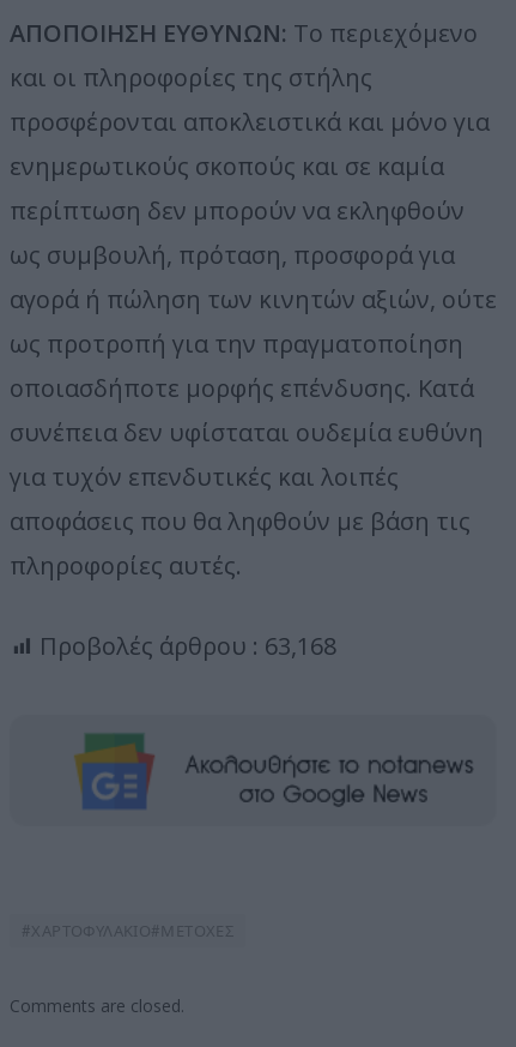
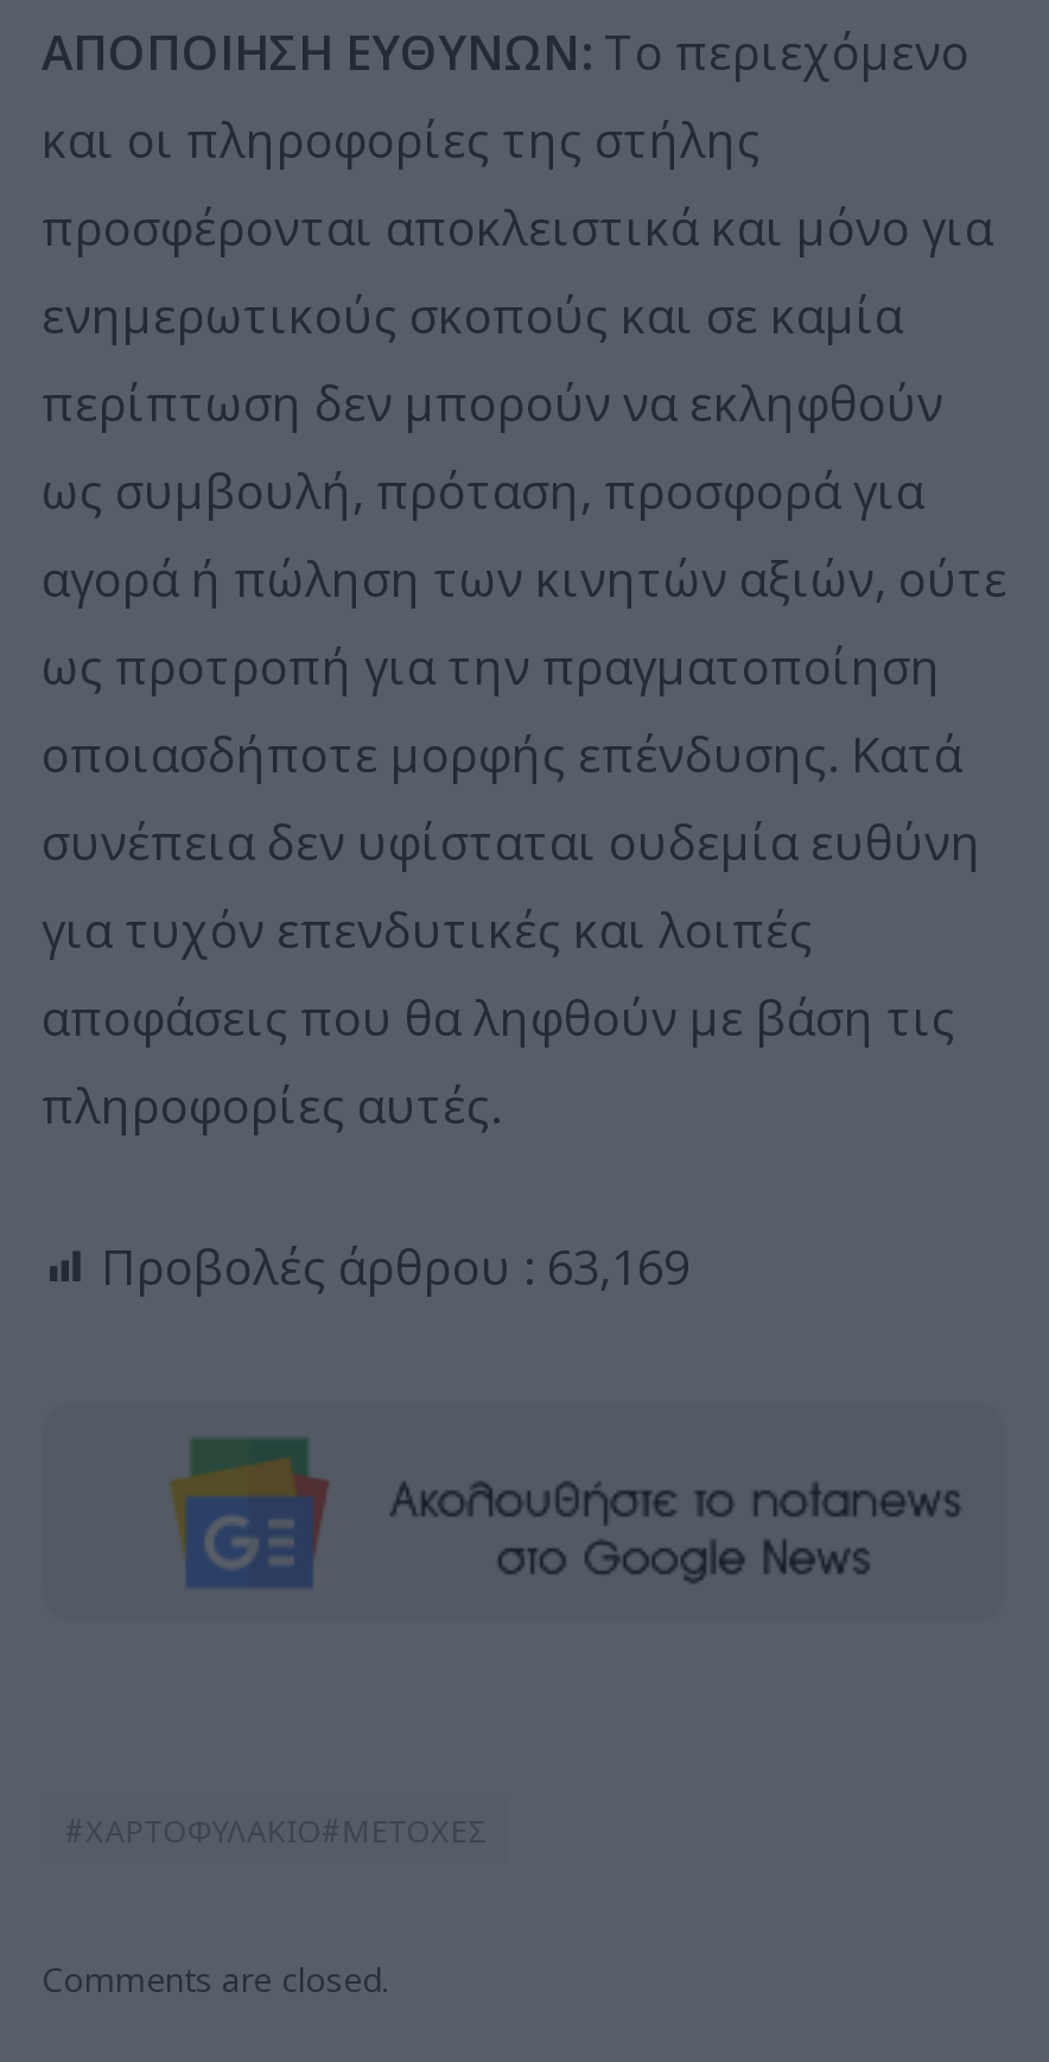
[40,630,336,663] Προβολές άρθρου : 63,168 -> [101,1235,689,1299] Προβολές άρθρου : 63,169

